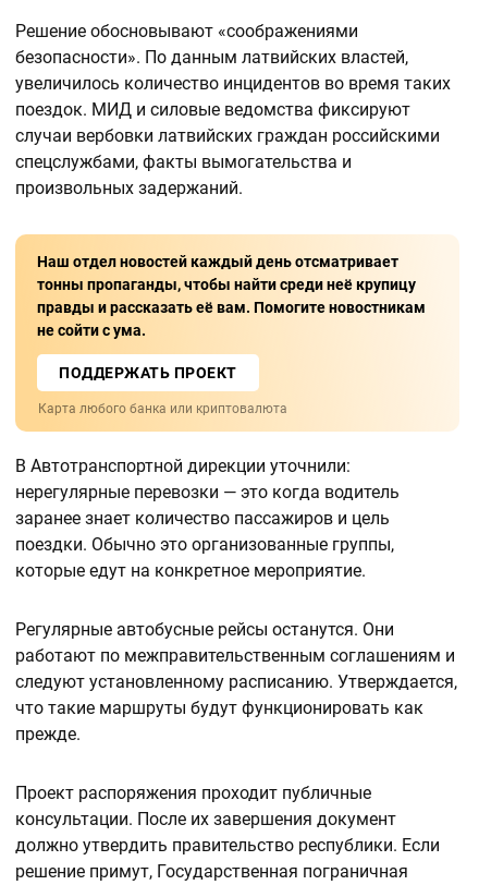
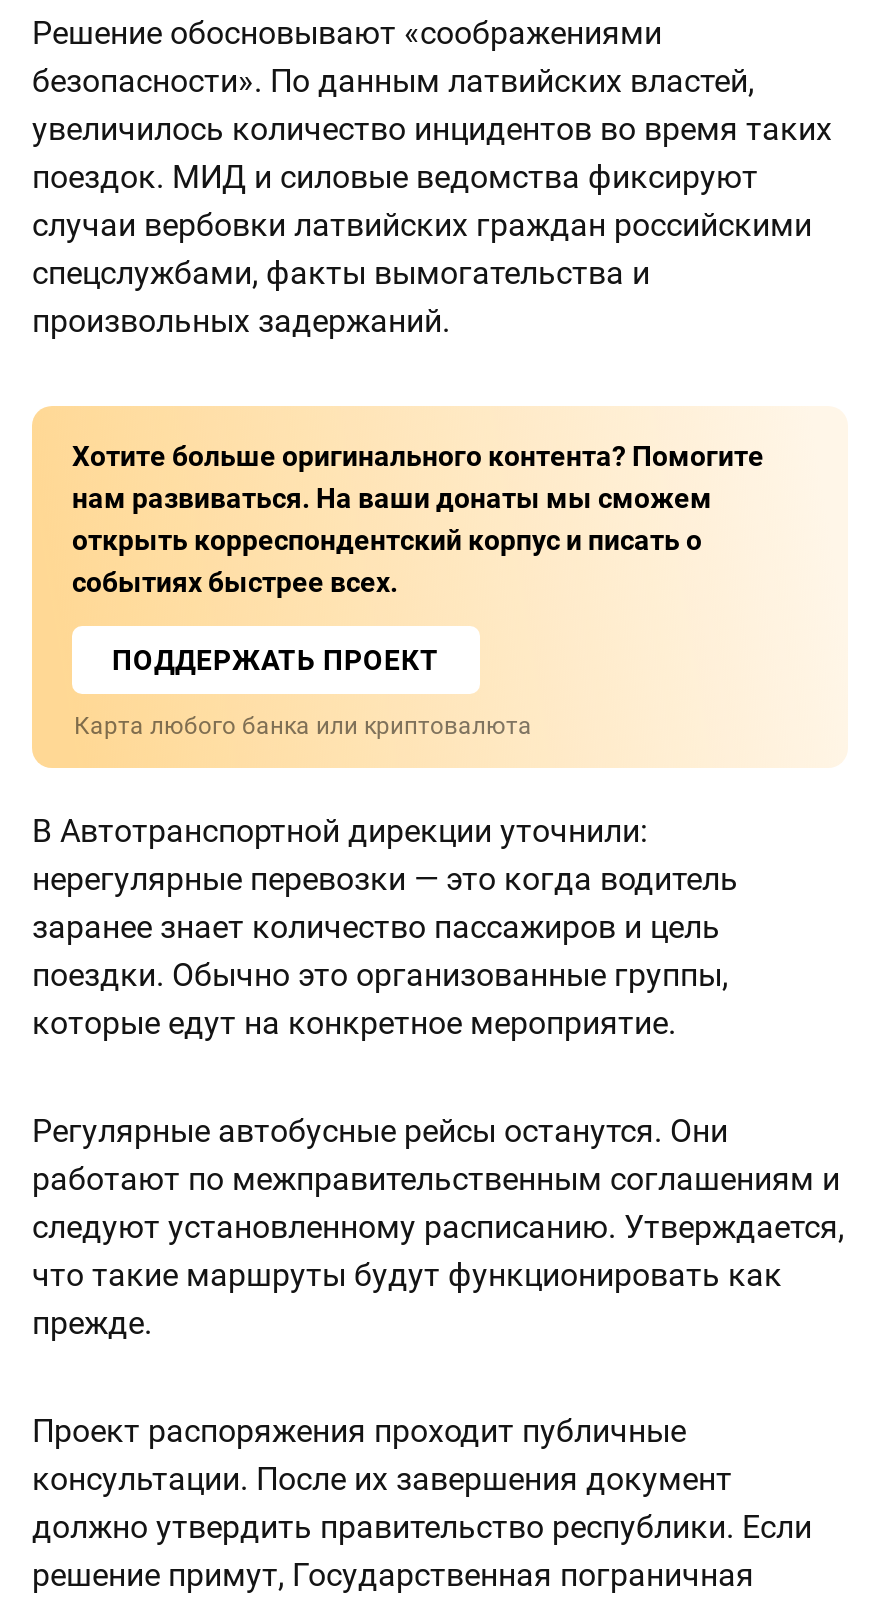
[37,253,426,339] Наш отдел новостей каждый день отсматривает | тонны пропаганды, чтобы найти среди неё крупицу | правды и рассказать её вам. Помогите новостникам | не сойти с ума. -> [72,440,764,598] Хотите больше оригинального контента? Помогите | нам развиваться. На ваши донаты мы сможем | открыть корреспондентский корпус и писать о | событиях быстрее всех.

